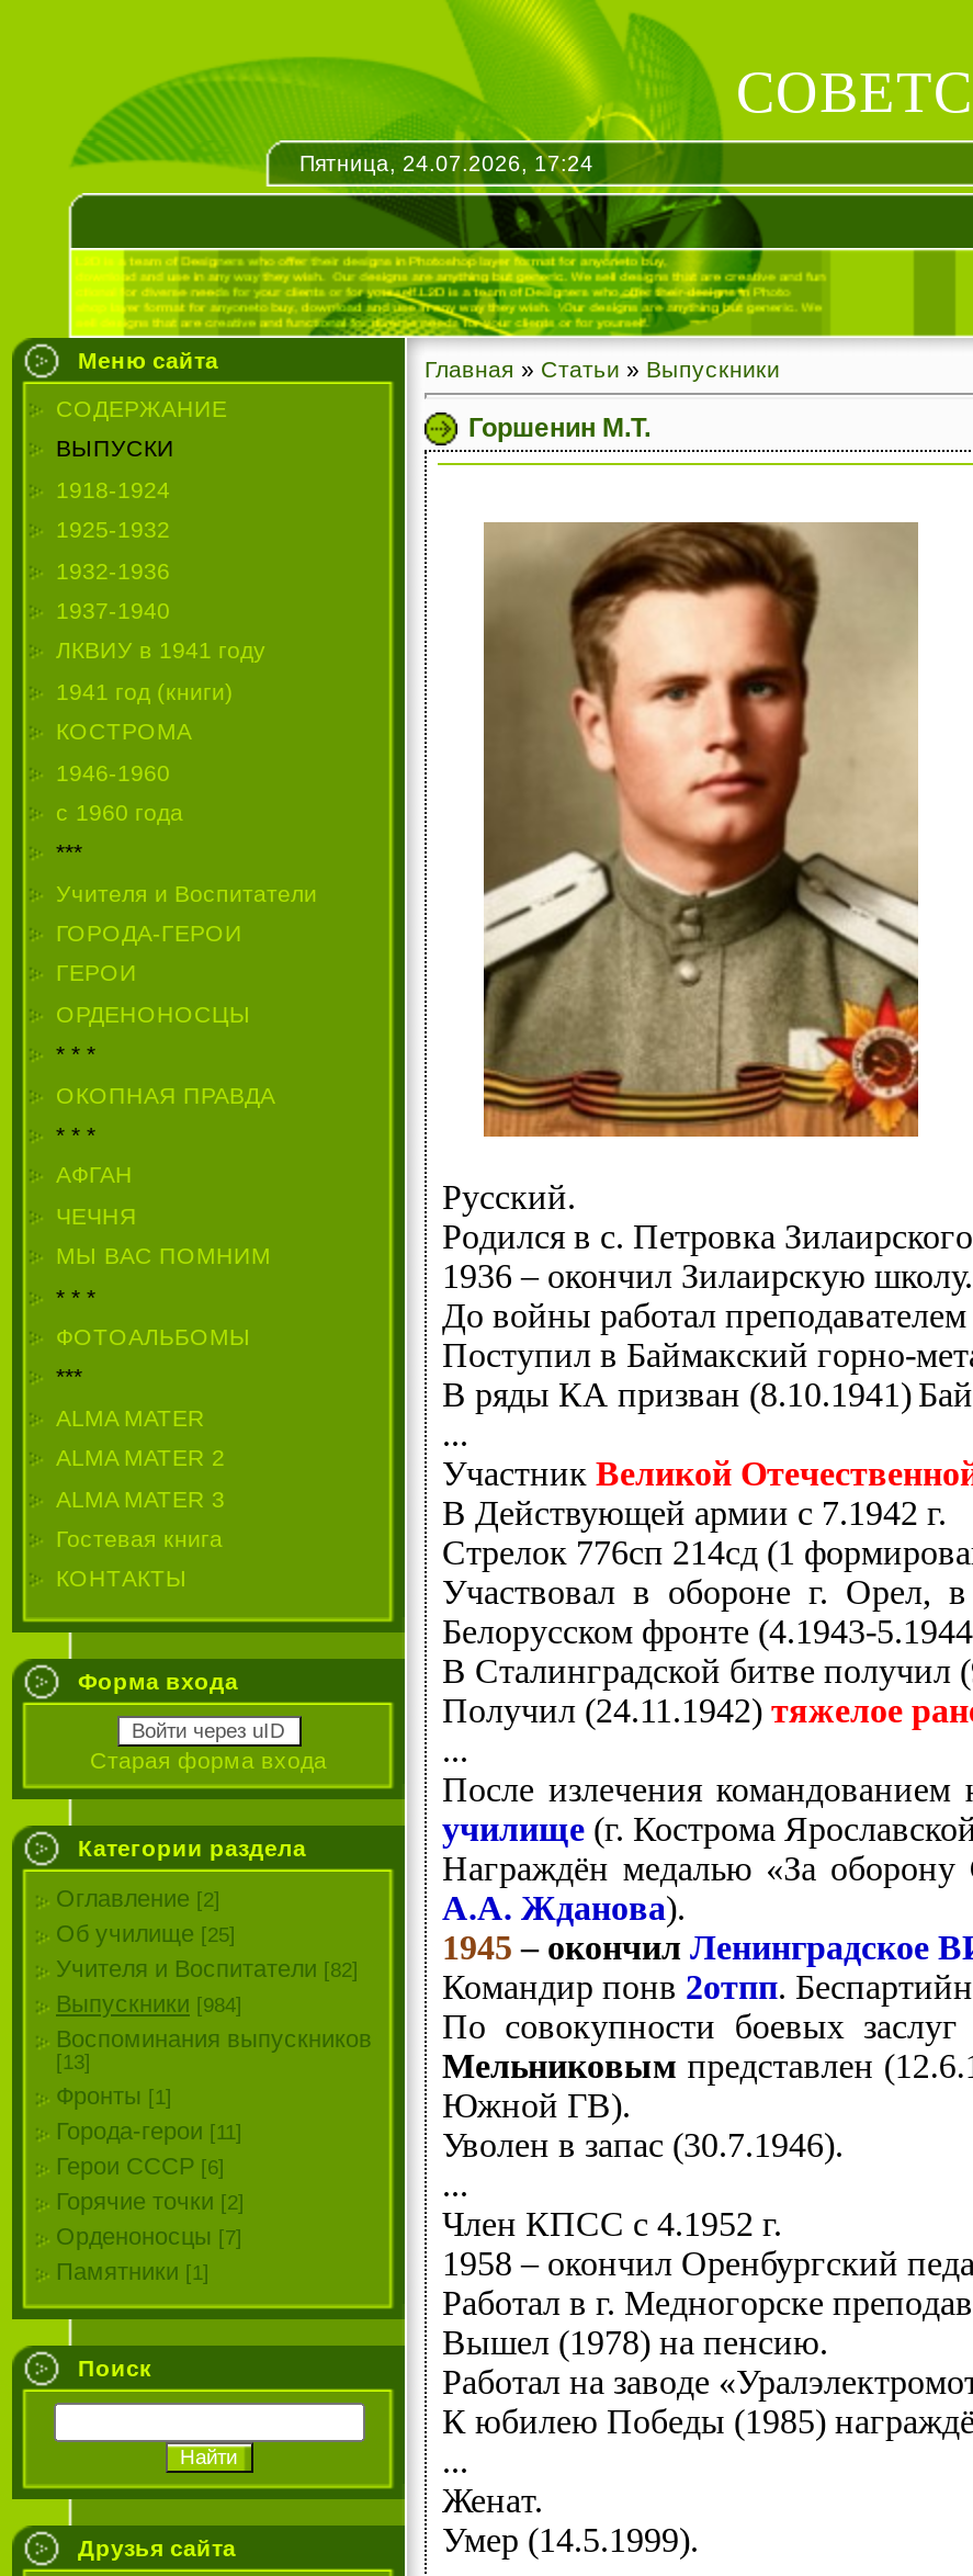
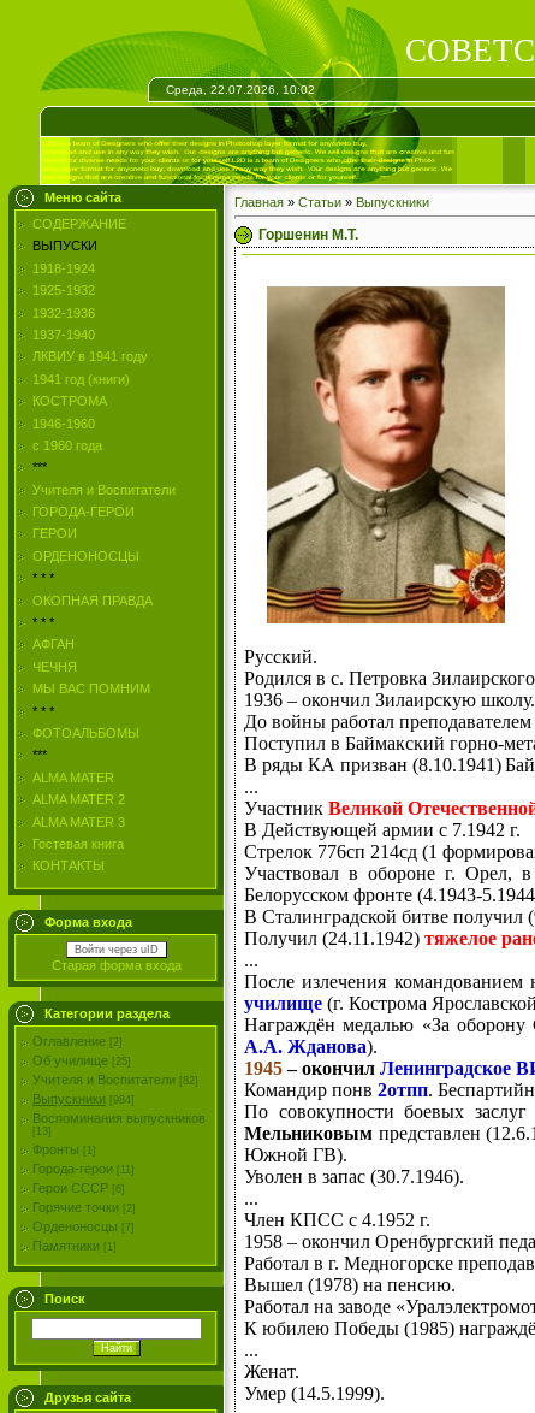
[299,151,593,176] Пятница, 24.07.2026, 17:24 -> [166,83,315,96] Среда, 22.07.2026, 10:02

